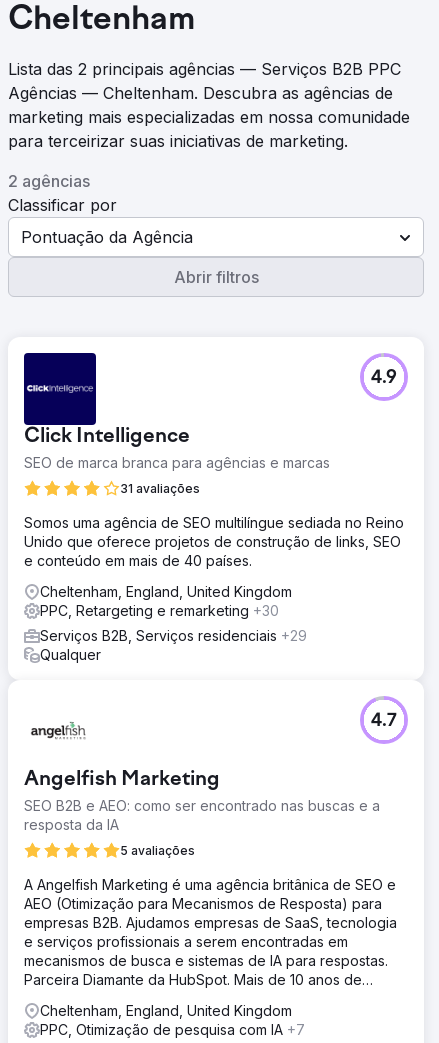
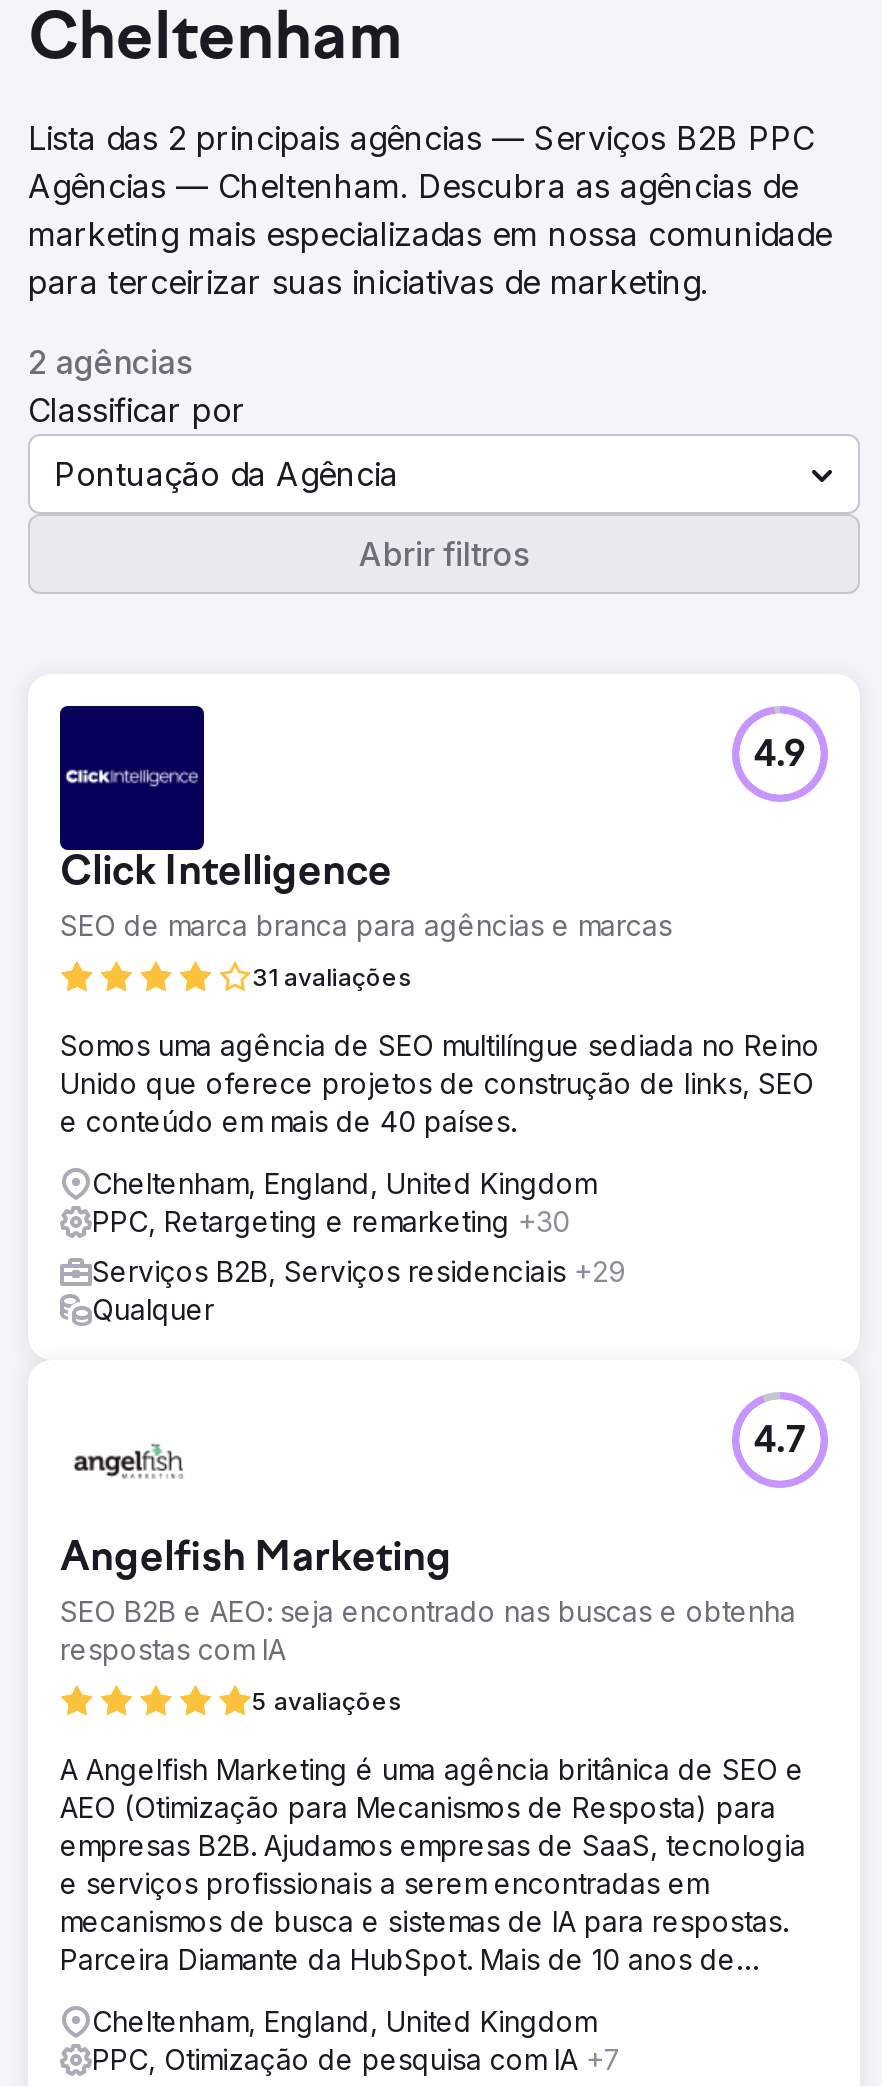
[24,797,380,833] SEO B2B e AEO: como ser encontrado nas buscas e a | resposta da IA -> [60,1594,796,1666] SEO B2B e AEO: seja encontrado nas buscas e obtenha | respostas com IA

